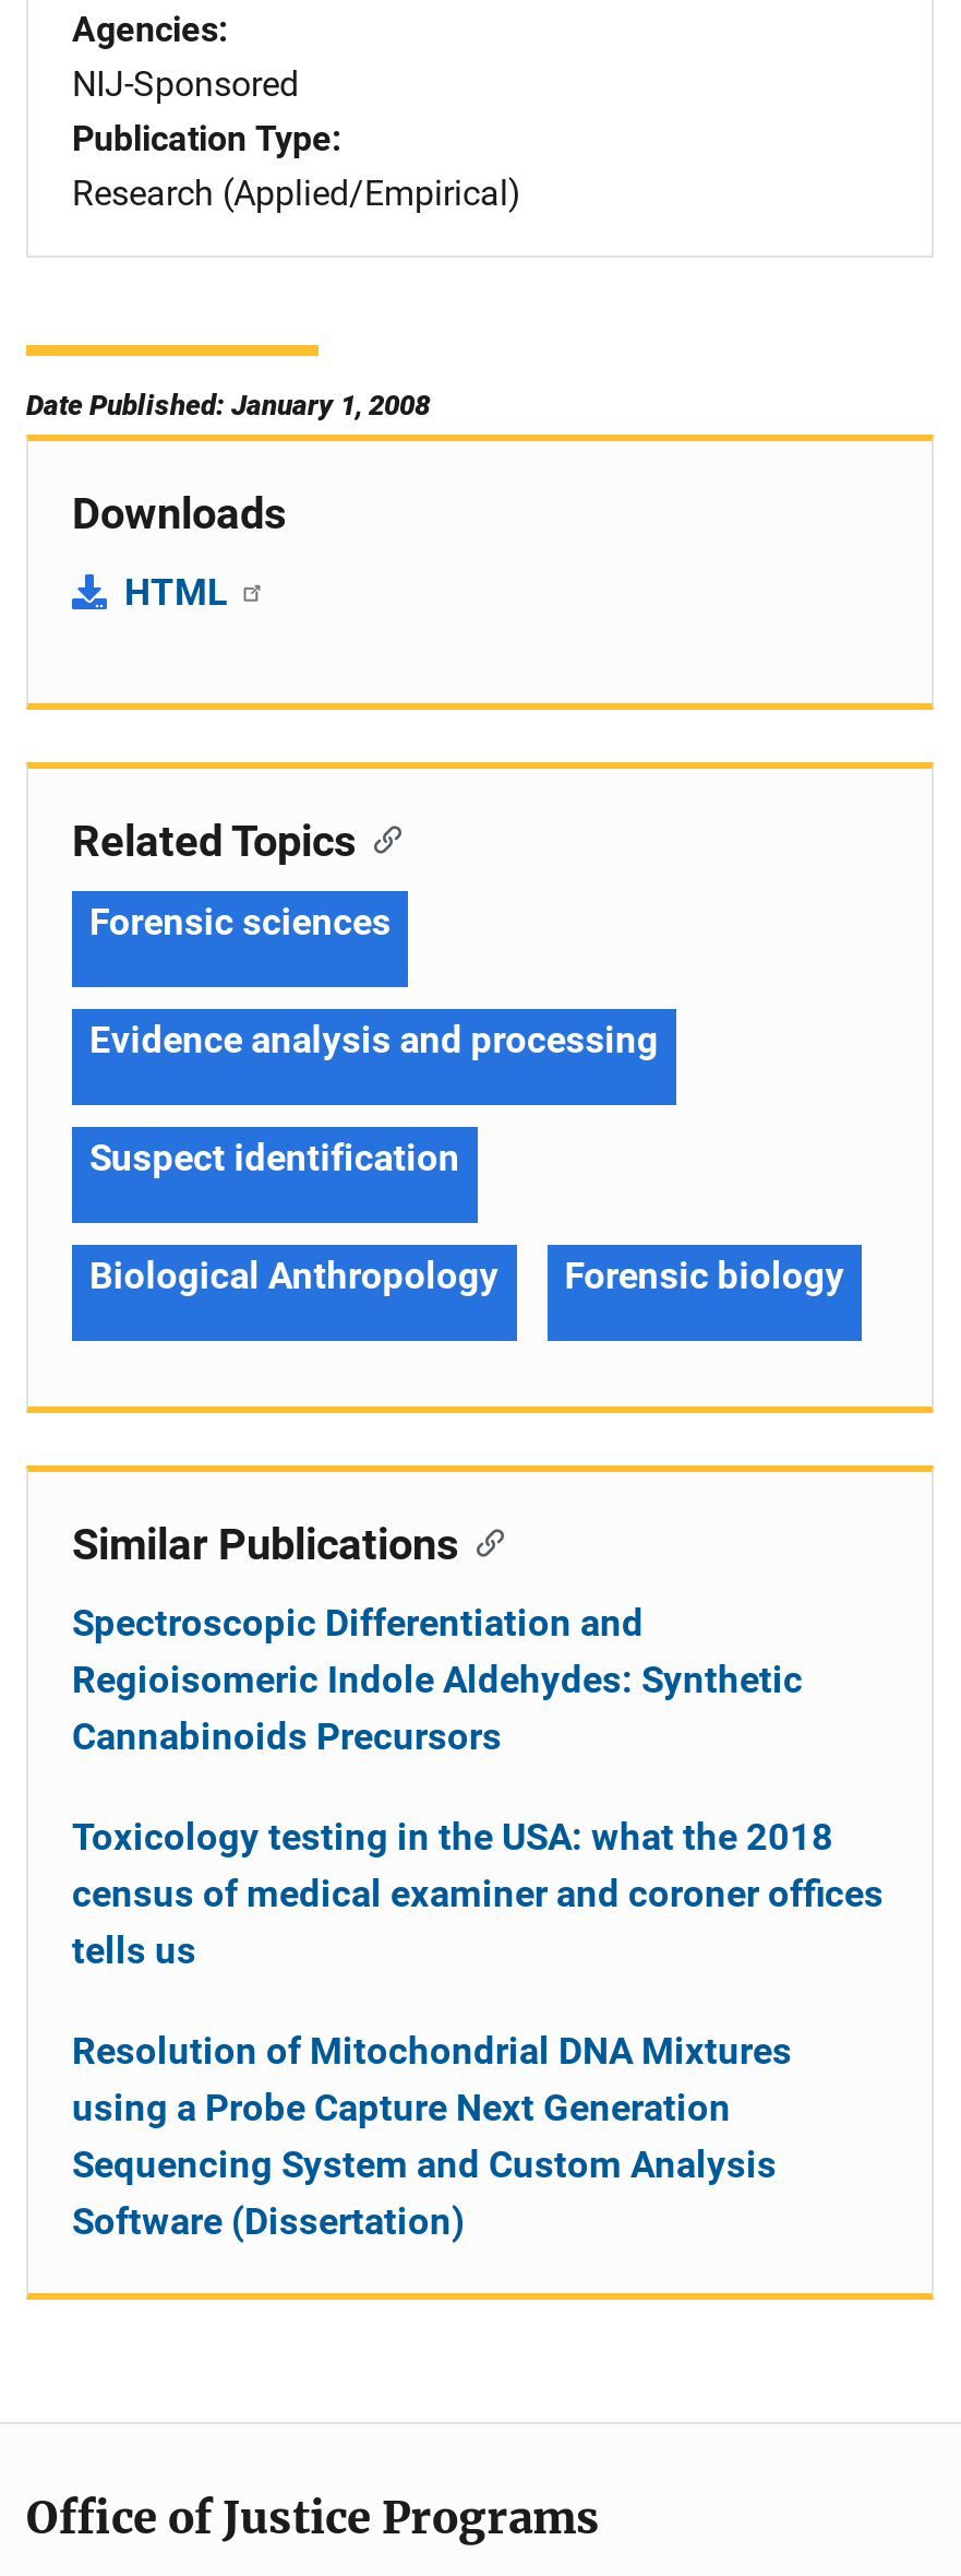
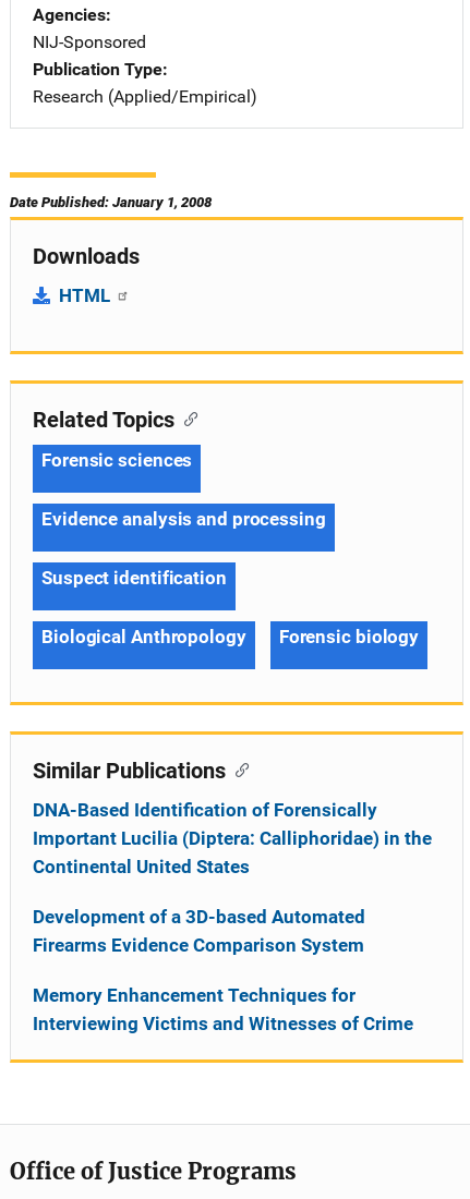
[72,1600,803,1758] Spectroscopic Differentiation and | Regioisomeric Indole Aldehydes: Synthetic | Cannabinoids Precursors -> [33,799,432,877] DNA-Based Identification of Forensically | Important Lucilia (Diptera: Calliphoridae) in the | Continental United States
[72,1814,884,1972] Toxicology testing in the USA: what the 2018 | census of medical examiner and coroner offices | tells us -> [33,906,365,956] Development of a 3D-based Automated | Firearms Evidence Comparison System
[72,2028,792,2243] Resolution of Mitochondrial DNA Mixtures | using a Probe Capture Next Generation | Sequencing System and Custom Analysis | Software (Dissertation) -> [33,984,413,1034] Memory Enhancement Techniques for | Interviewing Victims and Witnesses of Crime

